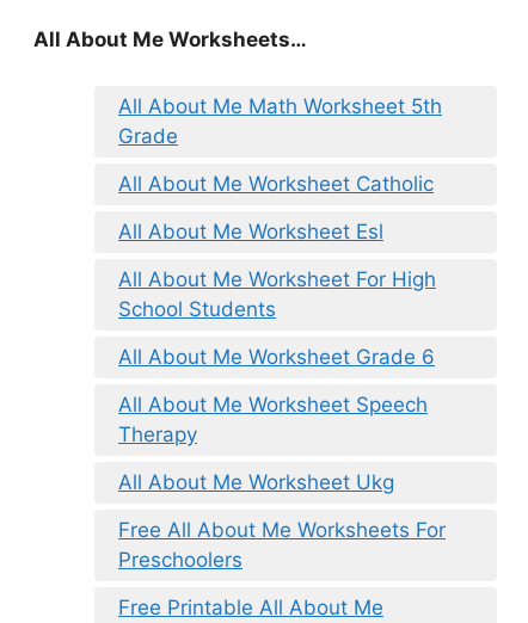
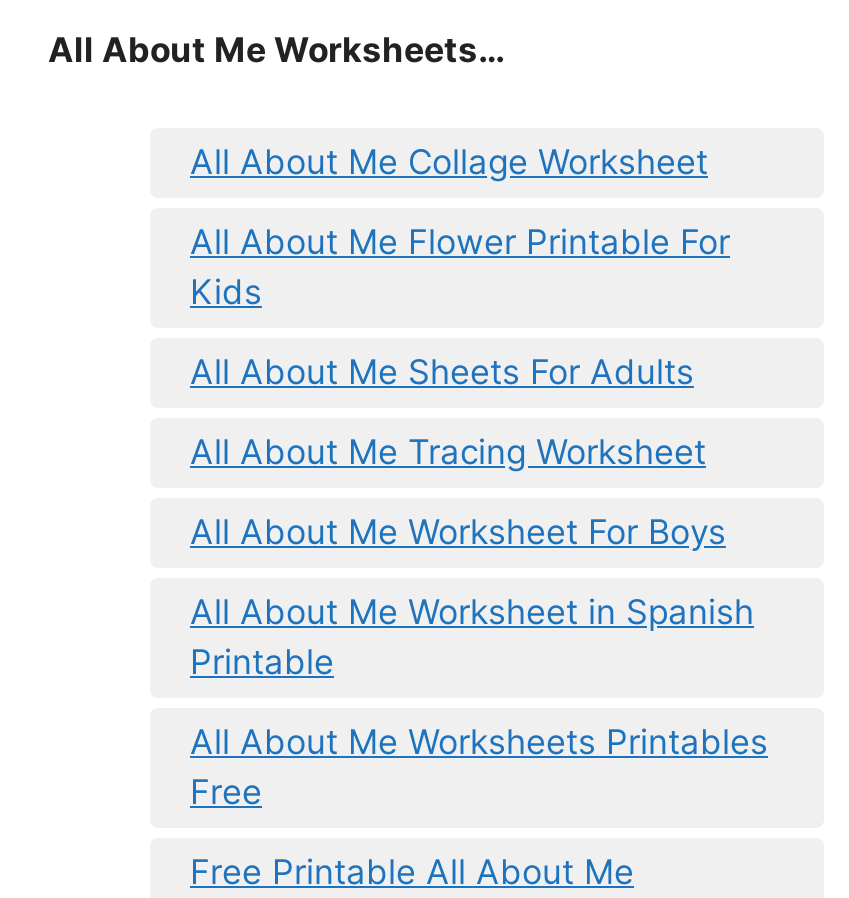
[118,94,446,571] All About Me Math Worksheet 5th | Grade | All About Me Worksheet Catholic | All About Me Worksheet Esl | All About Me Worksheet For High | School Students | All About Me Worksheet Grade 6 | All About Me Worksheet Speech | Therapy | All About Me Worksheet Ukg | Free All About Me Worksheets For | Preschoolers -> [190,141,768,811] All About Me Collage Worksheet | All About Me Flower Printable For | Kids | All About Me Sheets For Adults | All About Me Tracing Worksheet | All About Me Worksheet For Boys | All About Me Worksheet in Spanish | Printable | All About Me Worksheets Printables | Free

